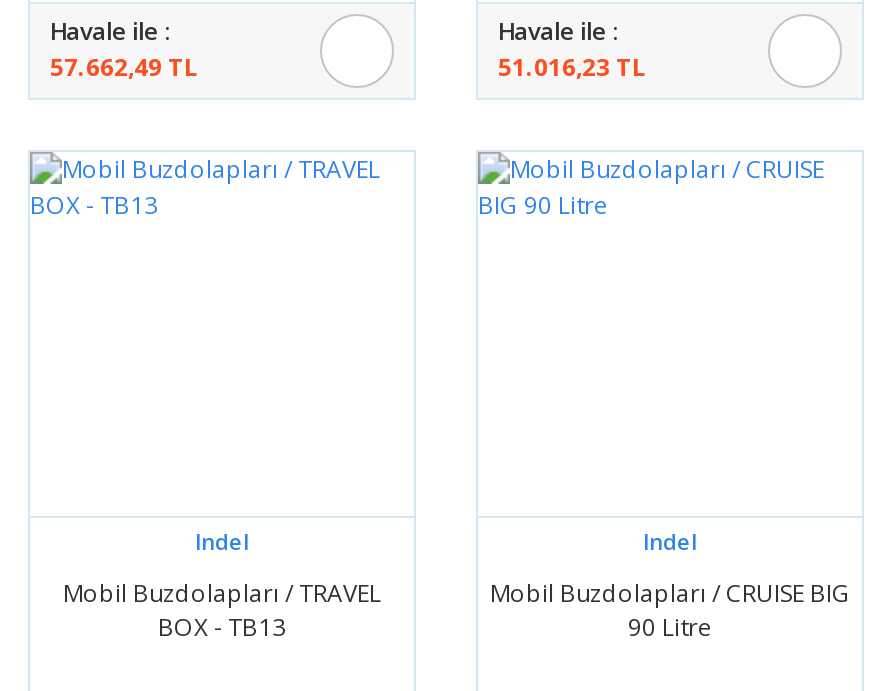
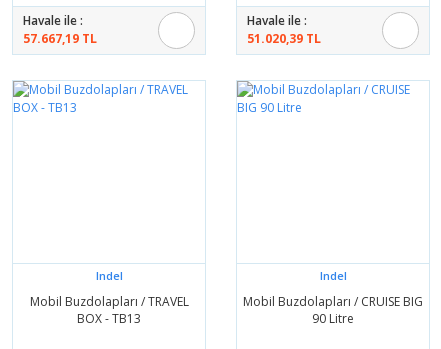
[50,51,198,85] 57.662,49 TL -> [23,30,97,47] 57.667,19 TL
[498,51,646,85] 51.016,23 TL -> [247,30,321,47] 51.020,39 TL

